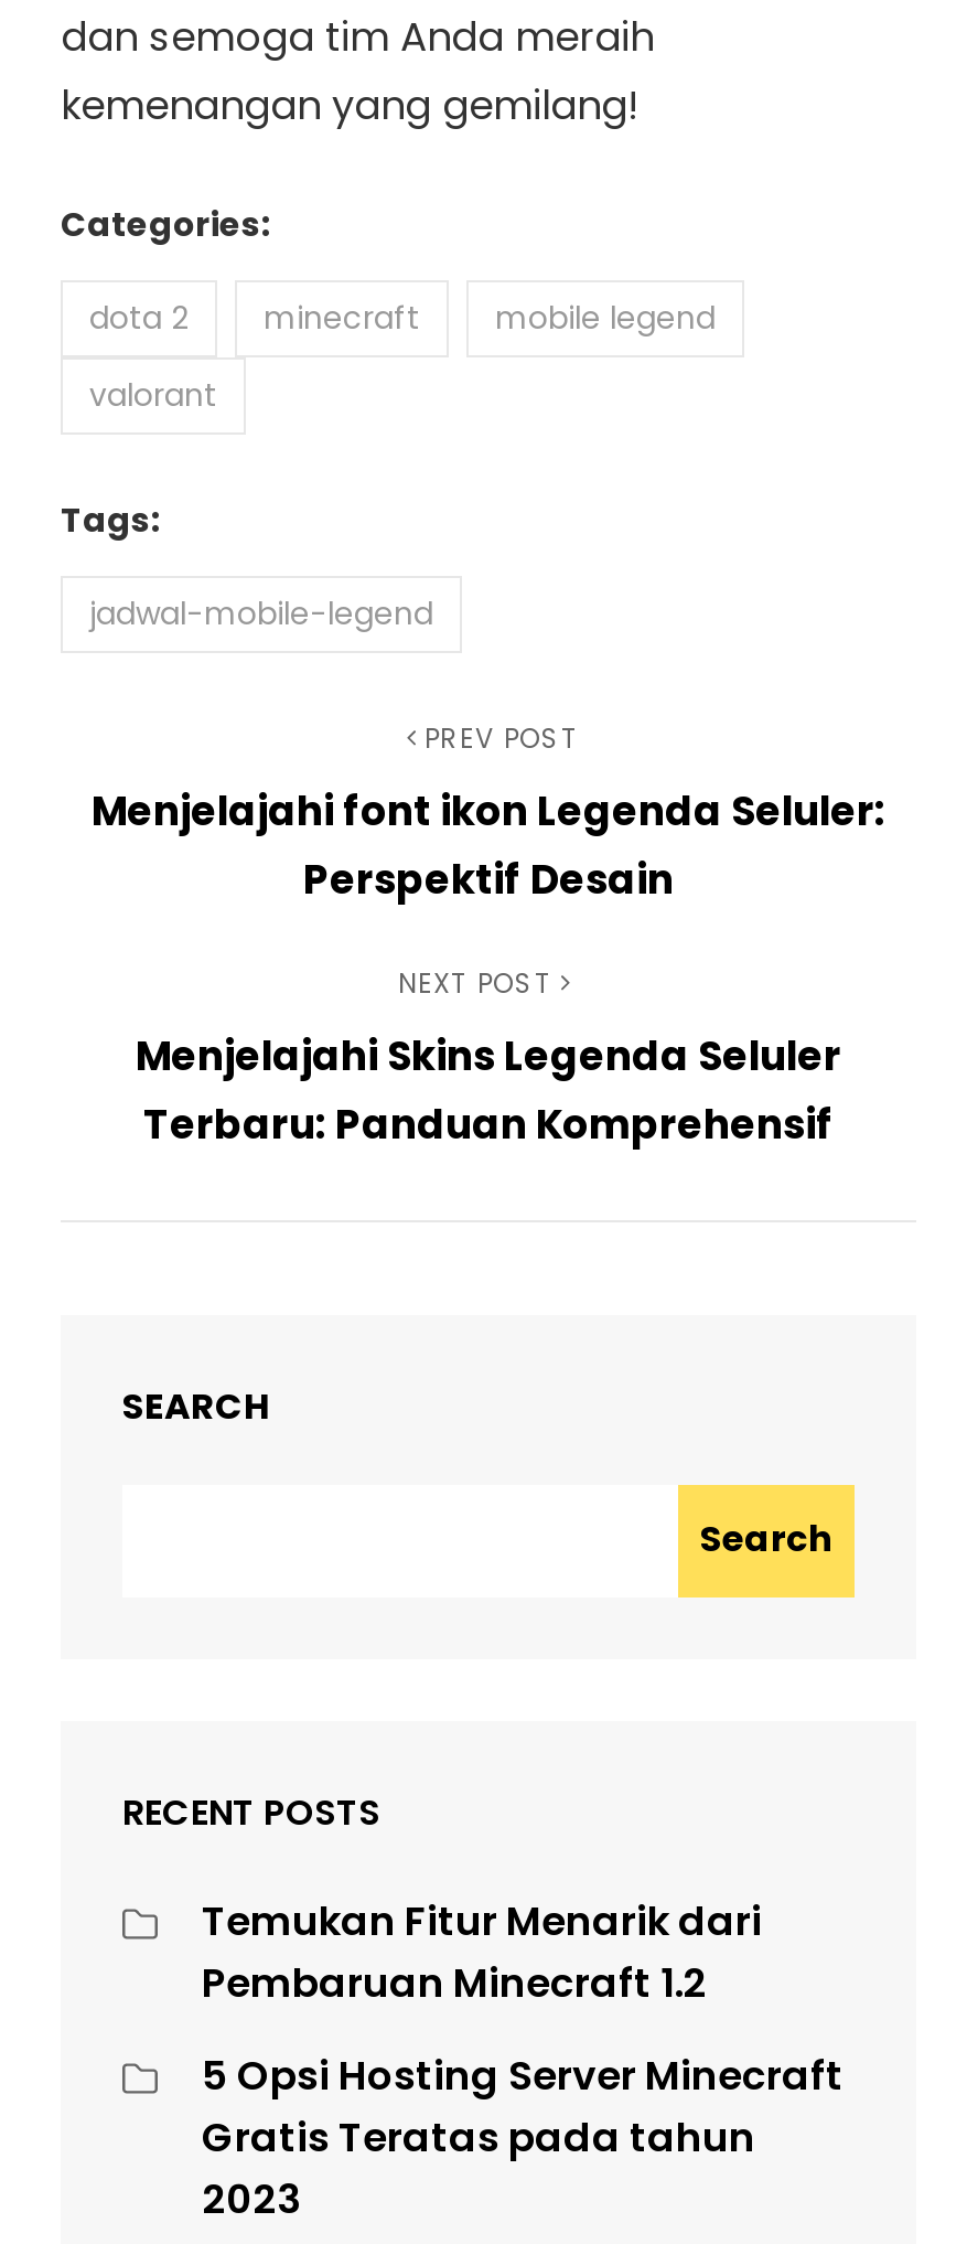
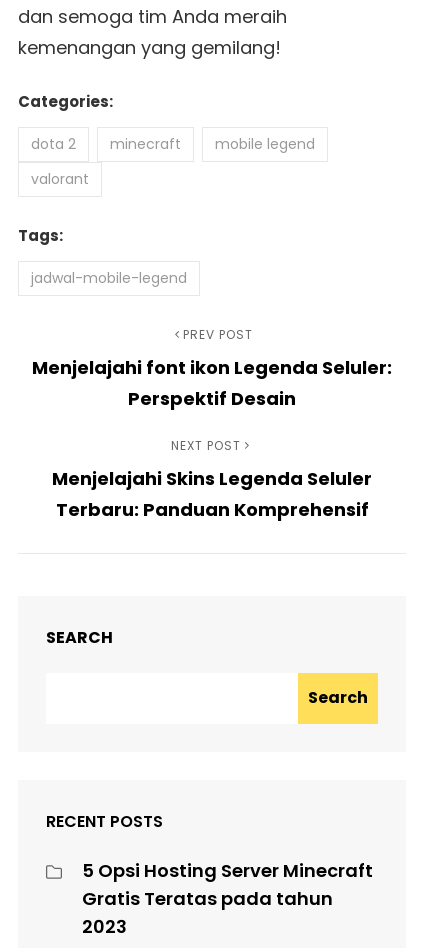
[202,1892,762,2009] Temukan Fitur Menarik dari | Pembaruan Minecraft 1.2 -> none

